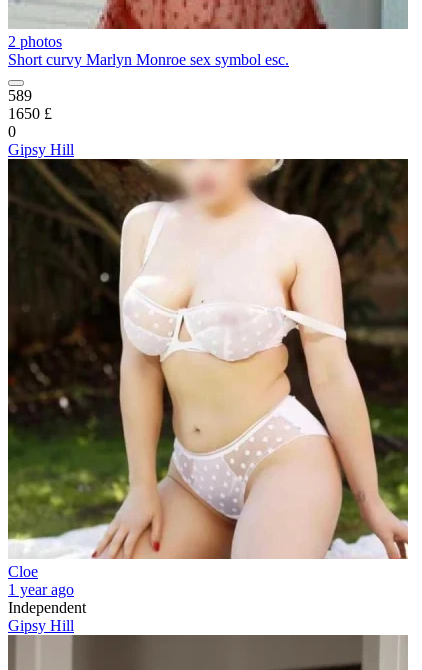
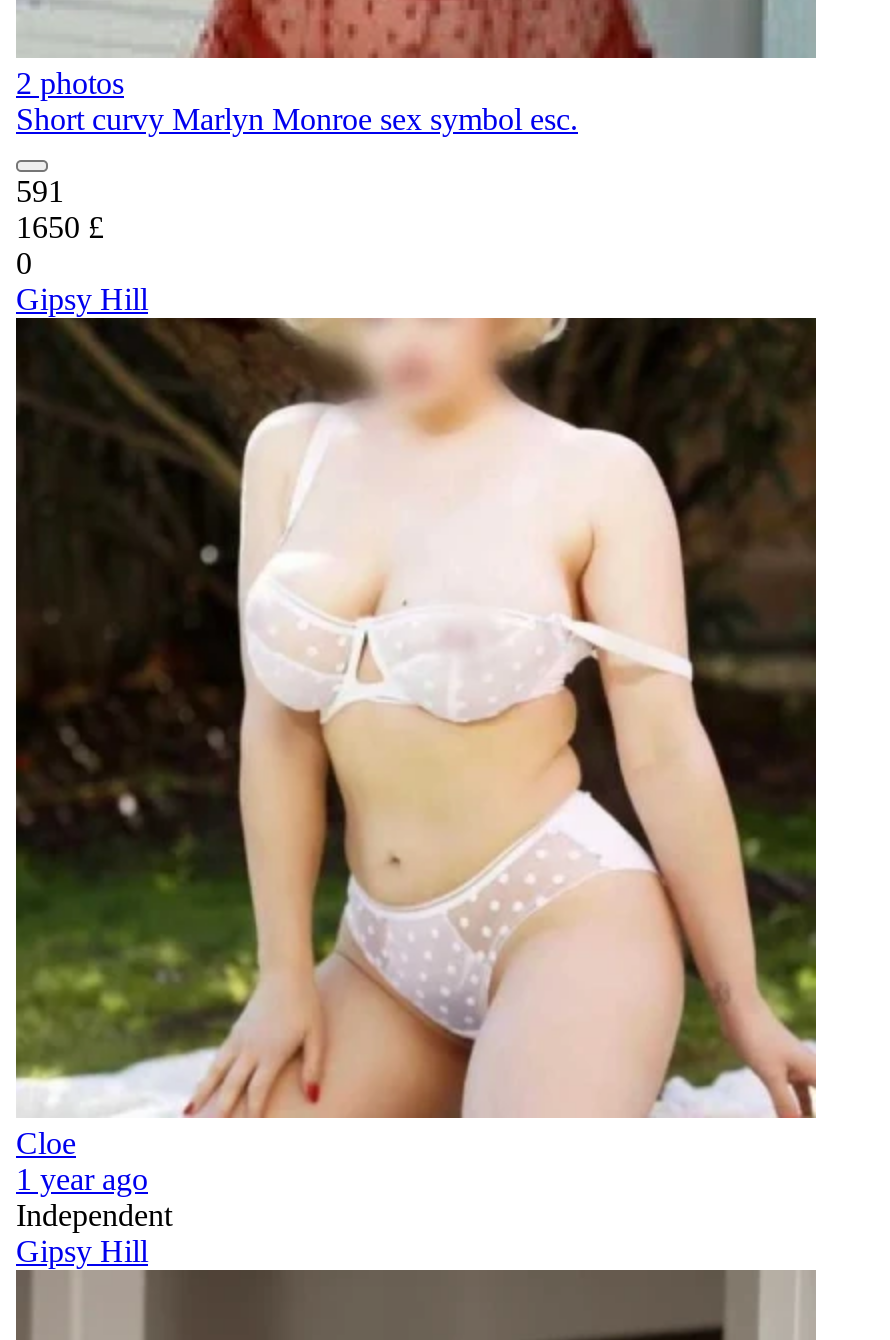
[8,87,32,104] 589 -> [16,174,64,208] 591

